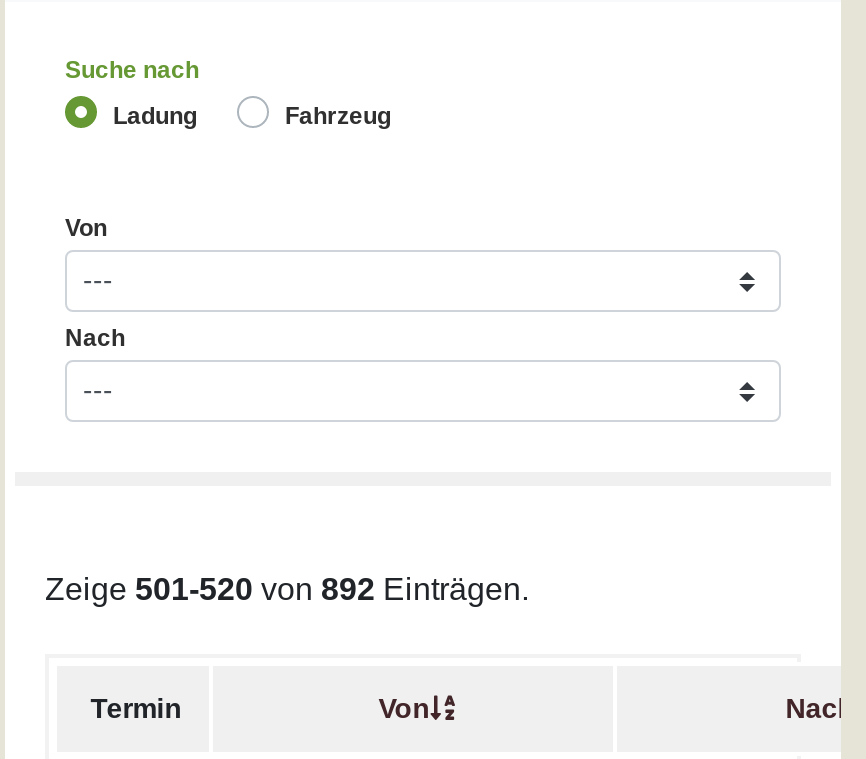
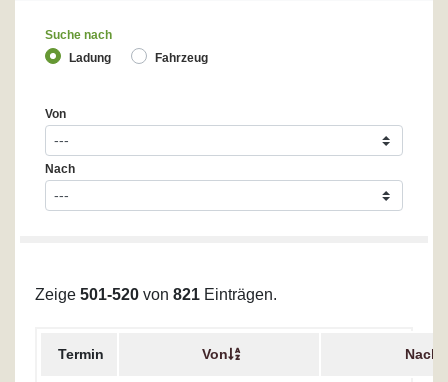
[45,572,529,606] Zeige 501-520 von 892 Einträgen. -> [35,286,277,303] Zeige 501-520 von 821 Einträgen.

